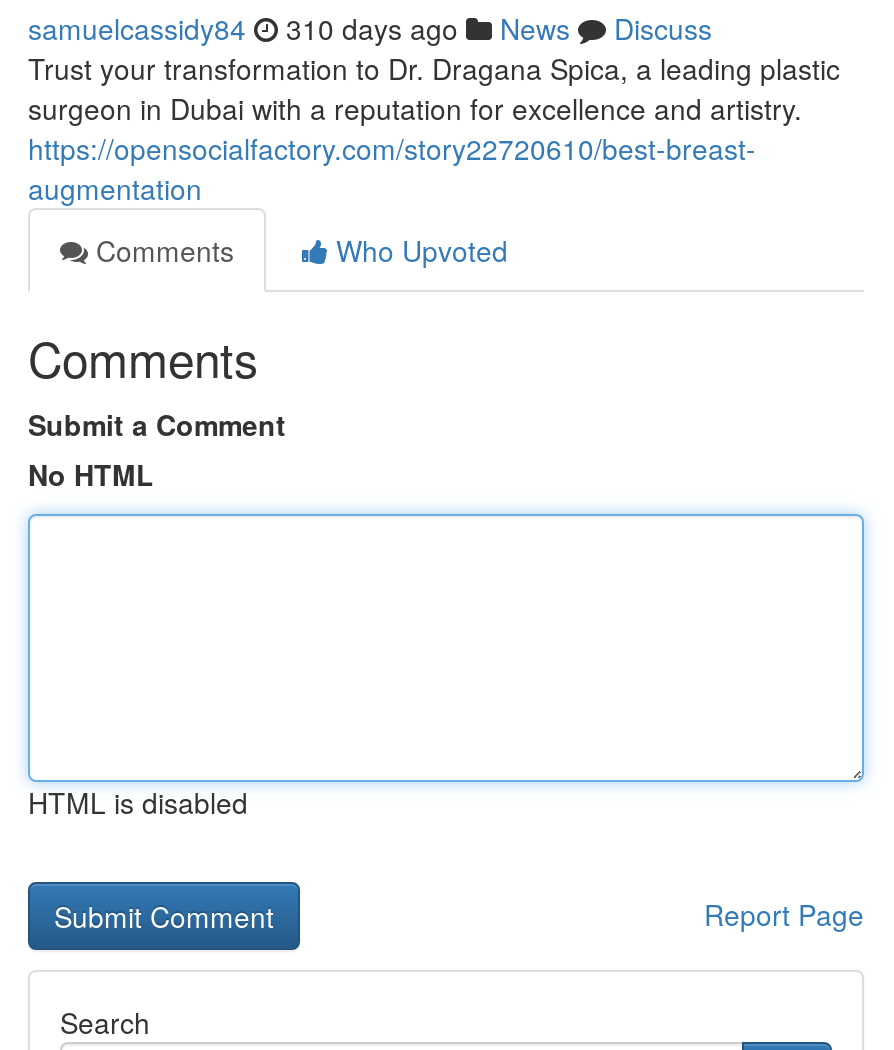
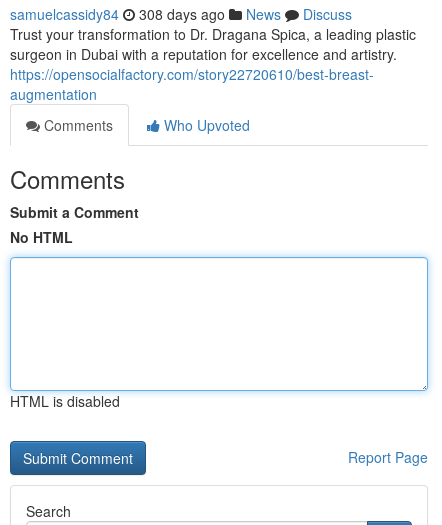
[28,8,712,48] samuelcassidy84 310 days ago News Discuss -> [10,4,352,24] samuelcassidy84 308 days ago News Discuss

